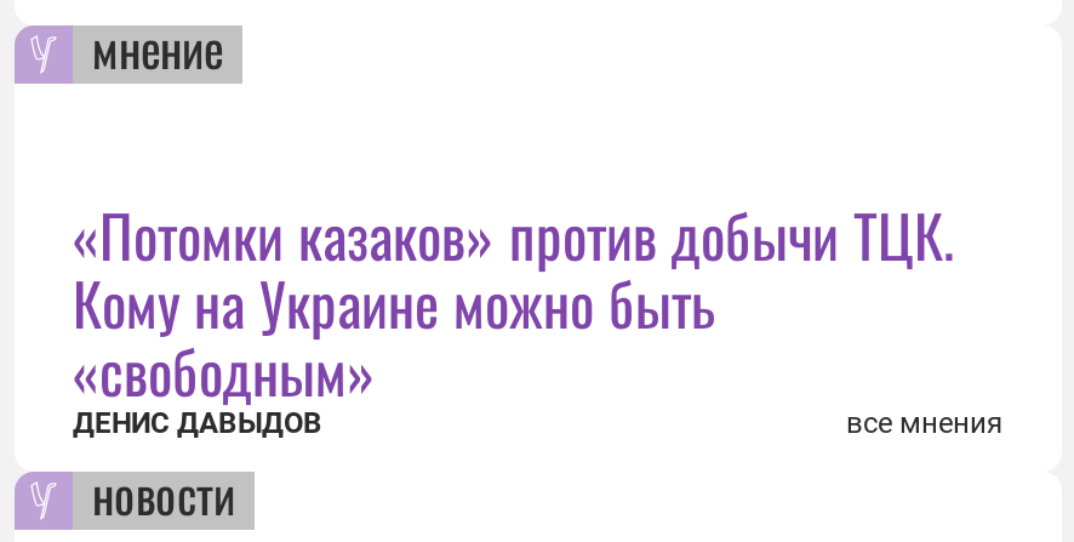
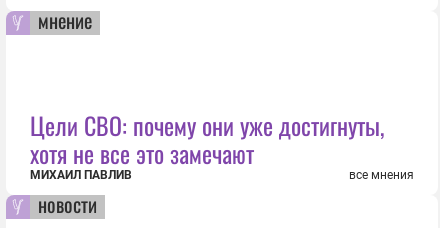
[73,191,955,441] «Потомки казаков» против добычи ТЦК. | Кому на Украине можно быть | «свободным» | ДЕНИС ДАВЫДОВ -> [30,107,384,182] Цели СВО: почему они уже достигнуты, | хотя не все это замечают | МИХАИЛ ПАВЛИВ

